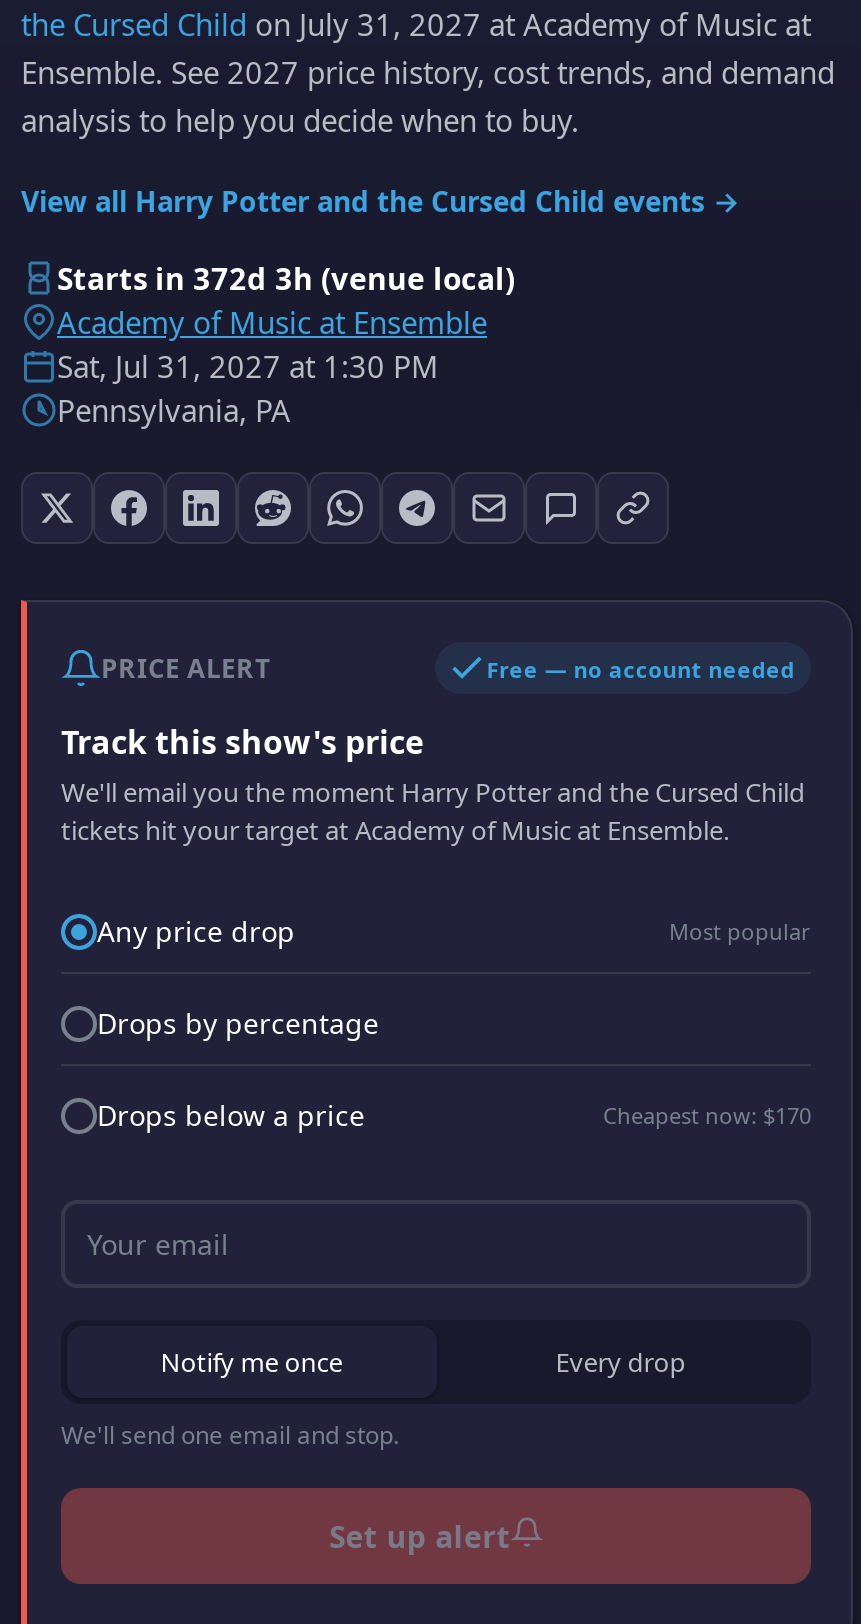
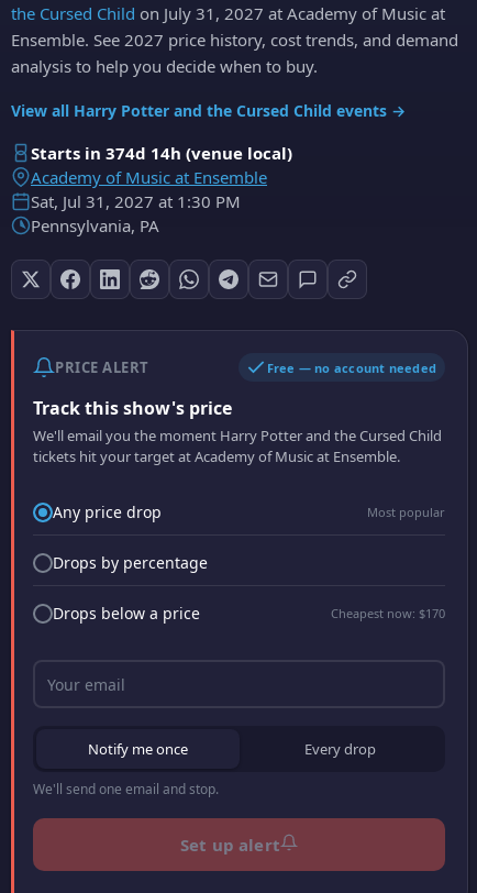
[57,258,515,298] Starts in 372d 3h (venue local) -> [31,142,292,164] Starts in 374d 14h (venue local)

